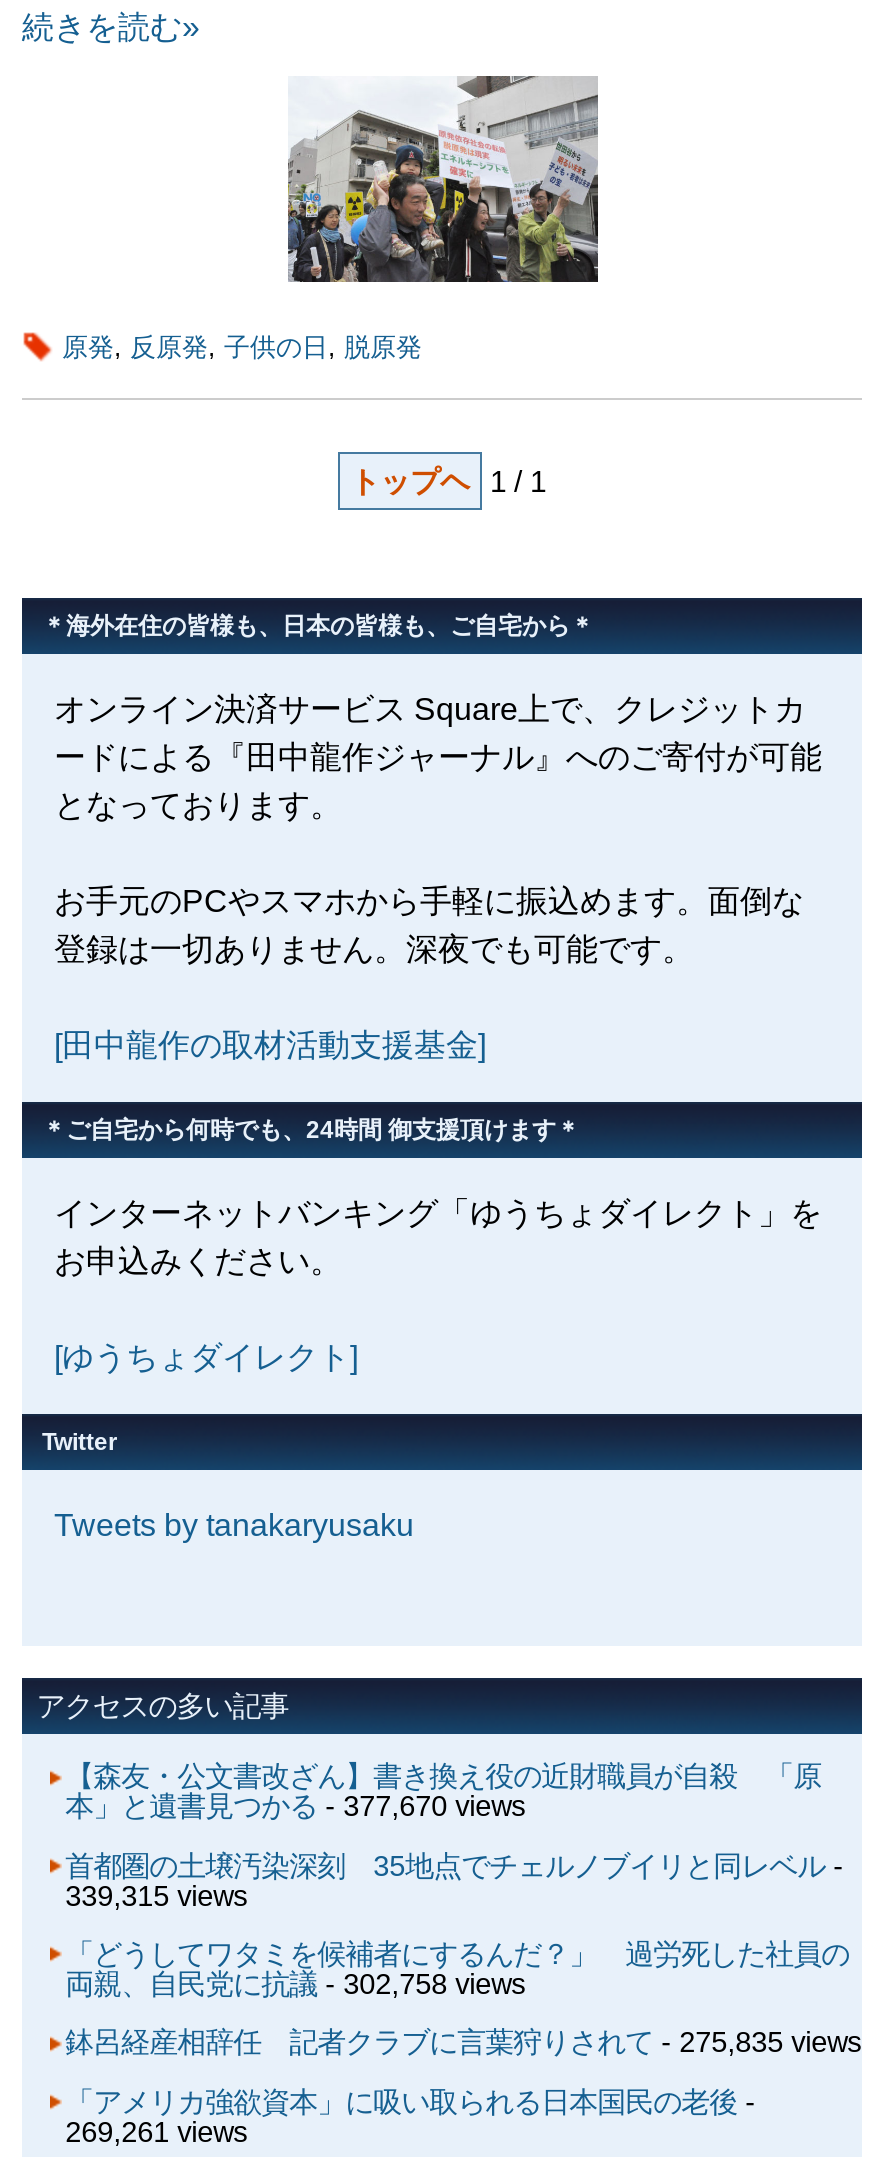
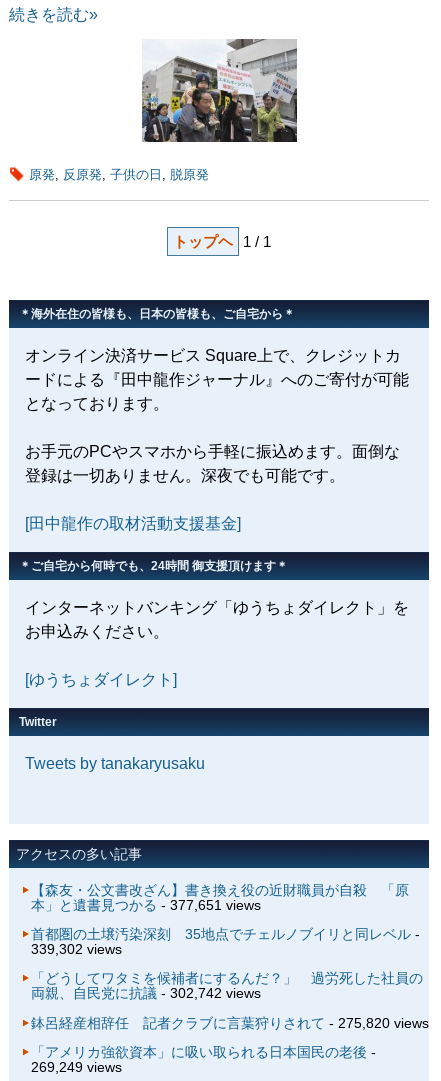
[65,1791,525,1823] 本」と遺書見つかる- 377,670 views -> [31,896,261,912] 本」と遺書見つかる- 377,651 views
[65,1879,247,1911] 339,315 views -> [31,941,122,957] 339,302 views
[65,1968,525,2000] 両親、自民党に抗議- 302,758 views -> [31,985,261,1001] 両親、自民党に抗議- 302,742 views
[65,2027,861,2059] 鉢呂経産相辞任 記者クラブに言葉狩りされて- 275,835 views -> [31,1015,429,1031] 鉢呂経産相辞任 記者クラブに言葉狩りされて- 275,820 views
[65,2116,247,2148] 269,261 views -> [31,1059,122,1075] 269,249 views

